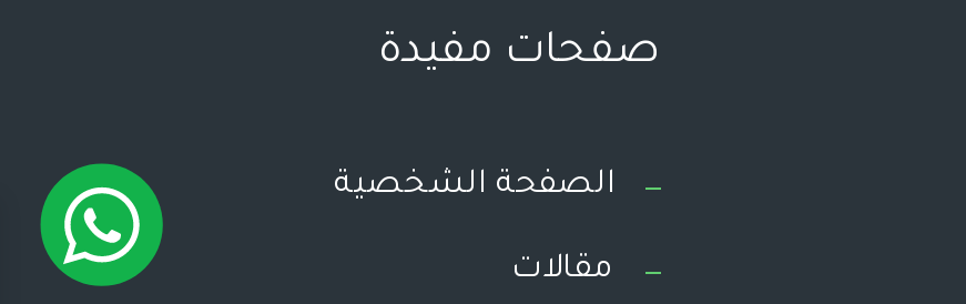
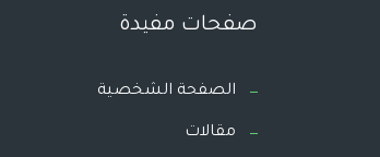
[38,161,164,287] [image] -> none

